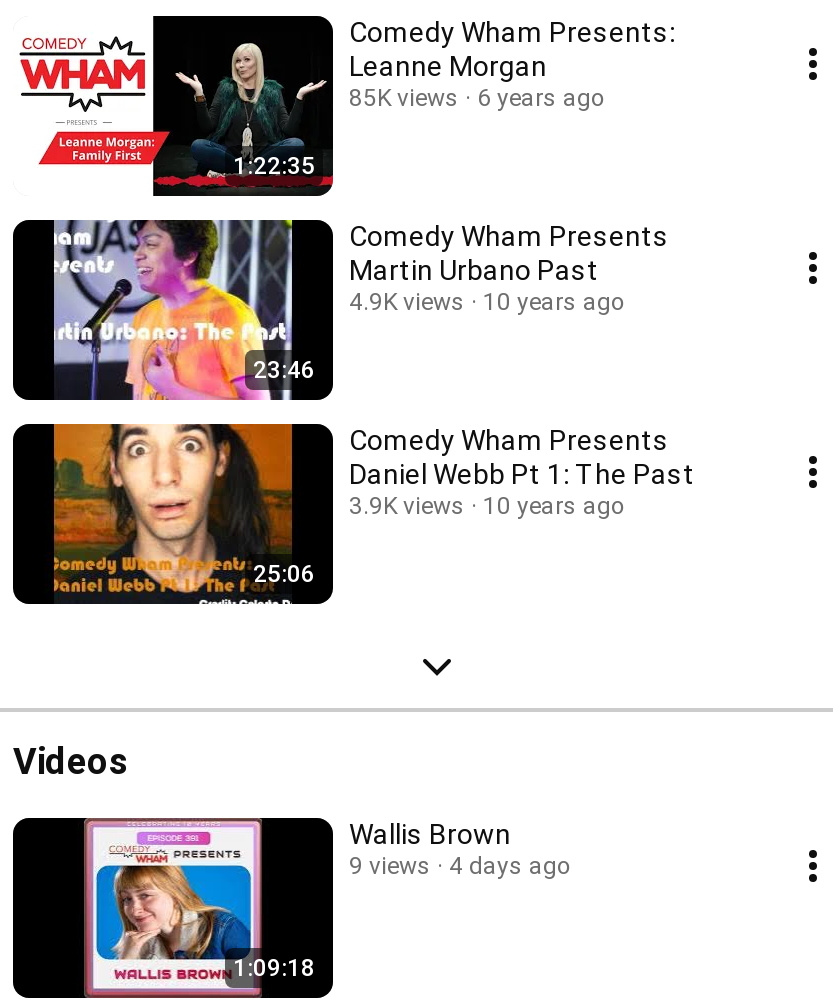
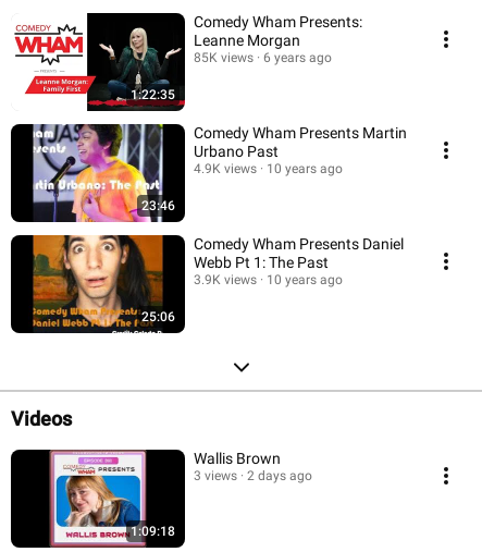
[349,853,431,881] 9 views -> [194,469,237,484] 3 views
[449,853,571,881] 4 days ago -> [247,469,312,484] 2 days ago

